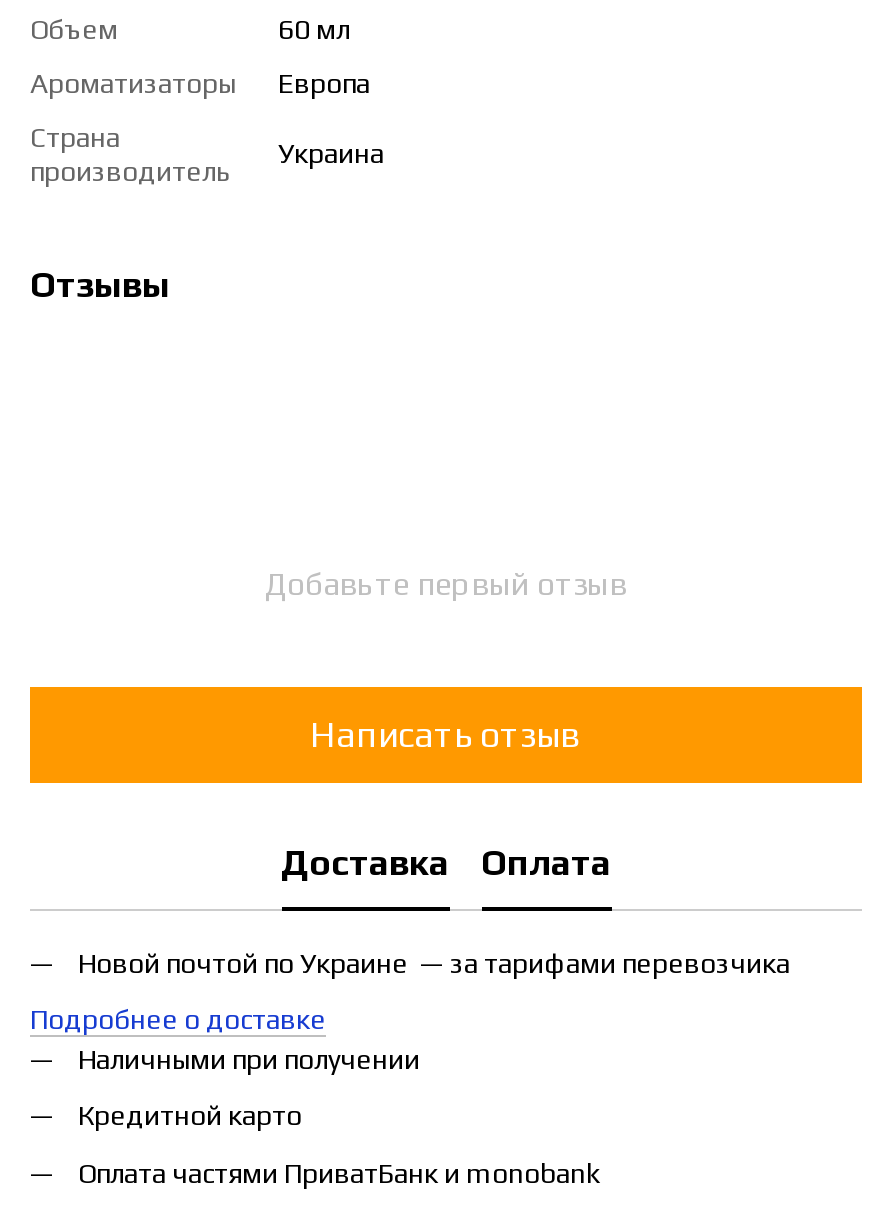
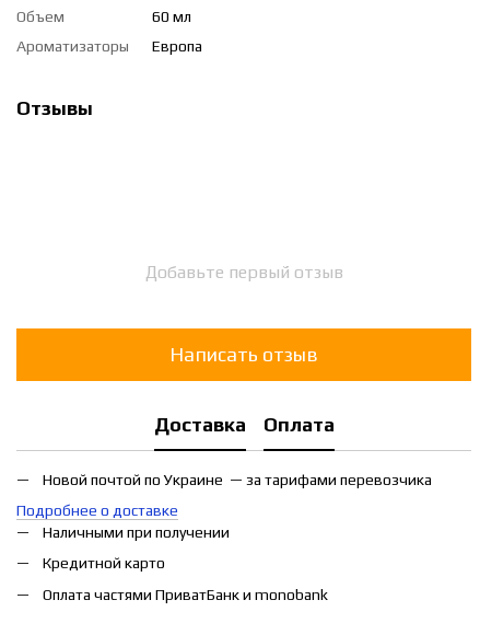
[30,120,230,186] Страна | производитель -> none
[278,136,384,168] Украина -> none

